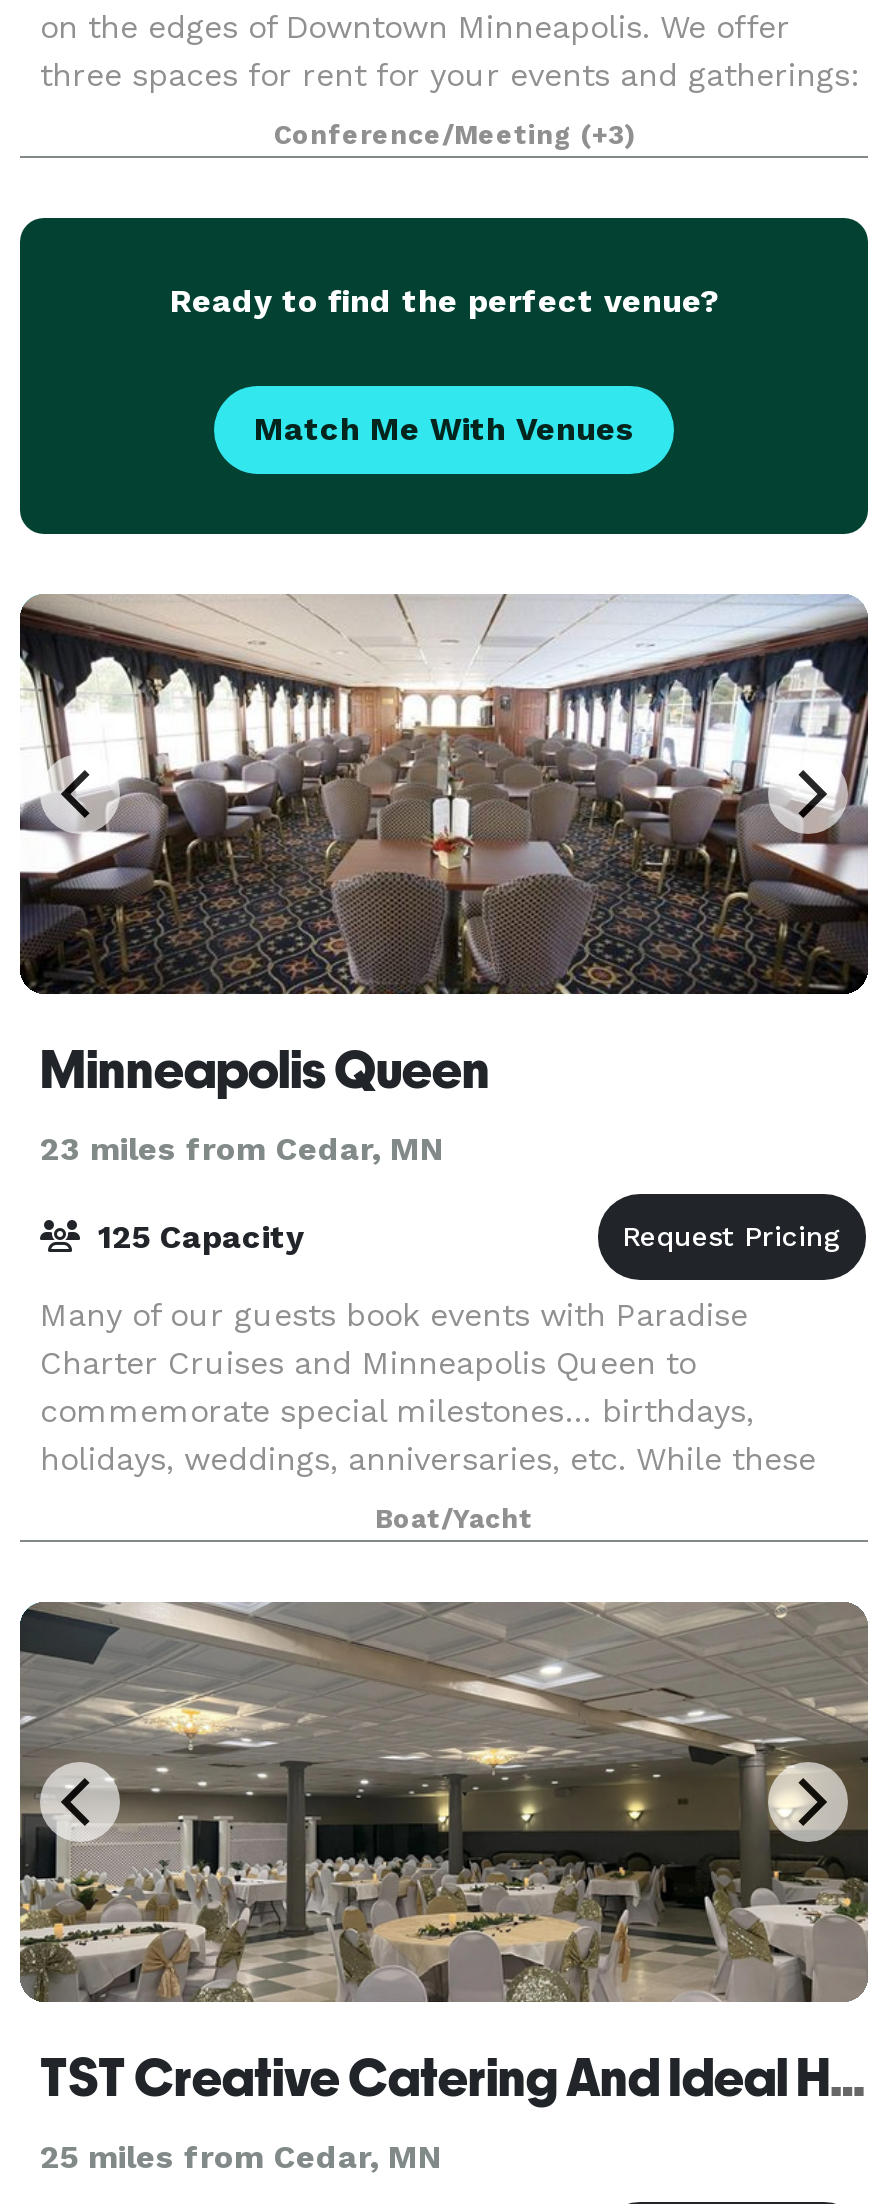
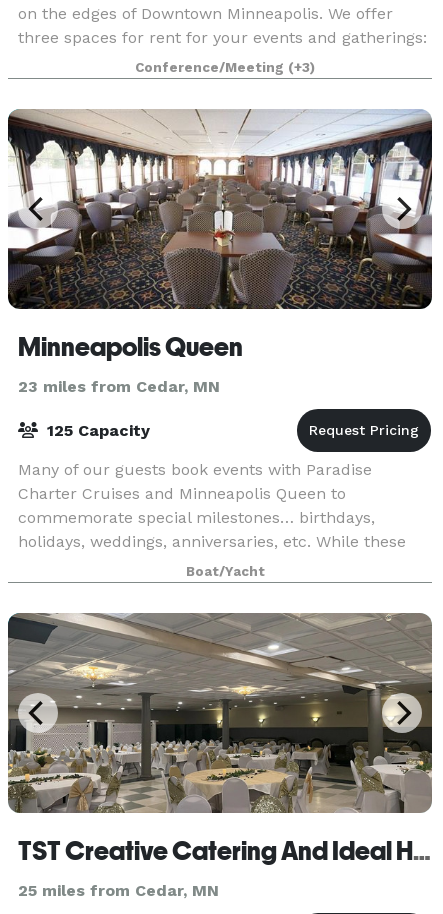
[18,216,870,536] [image] | Ready to find the perfect venue? | Match Me With Venues -> none

